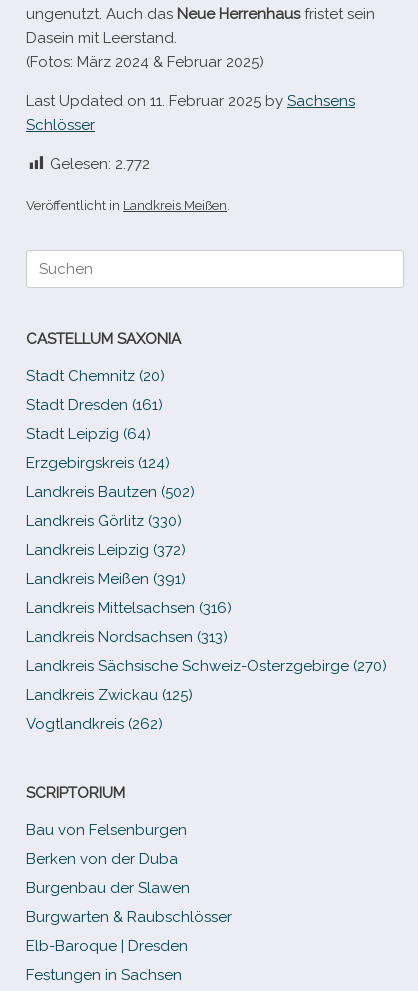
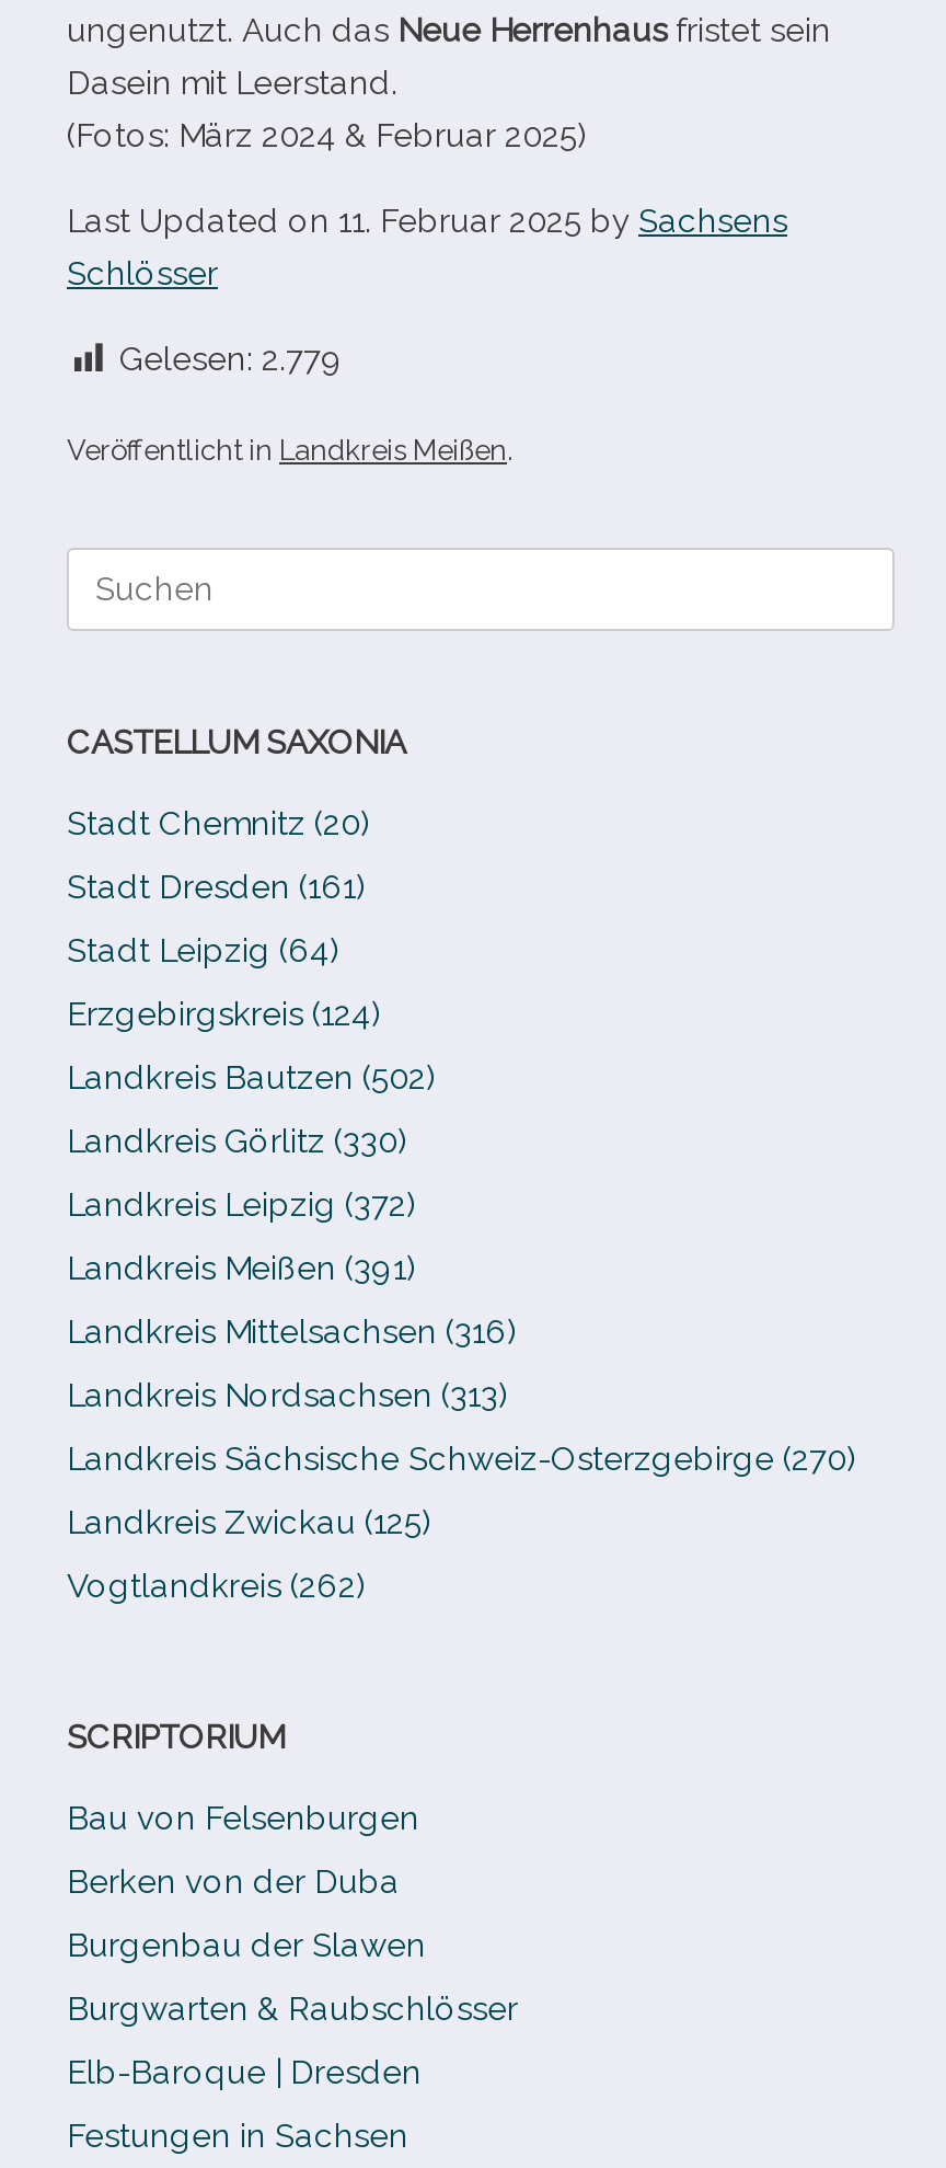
[50,155,150,173] Gelesen: 2.772 -> [119,340,343,379] Gelesen: 2.779

